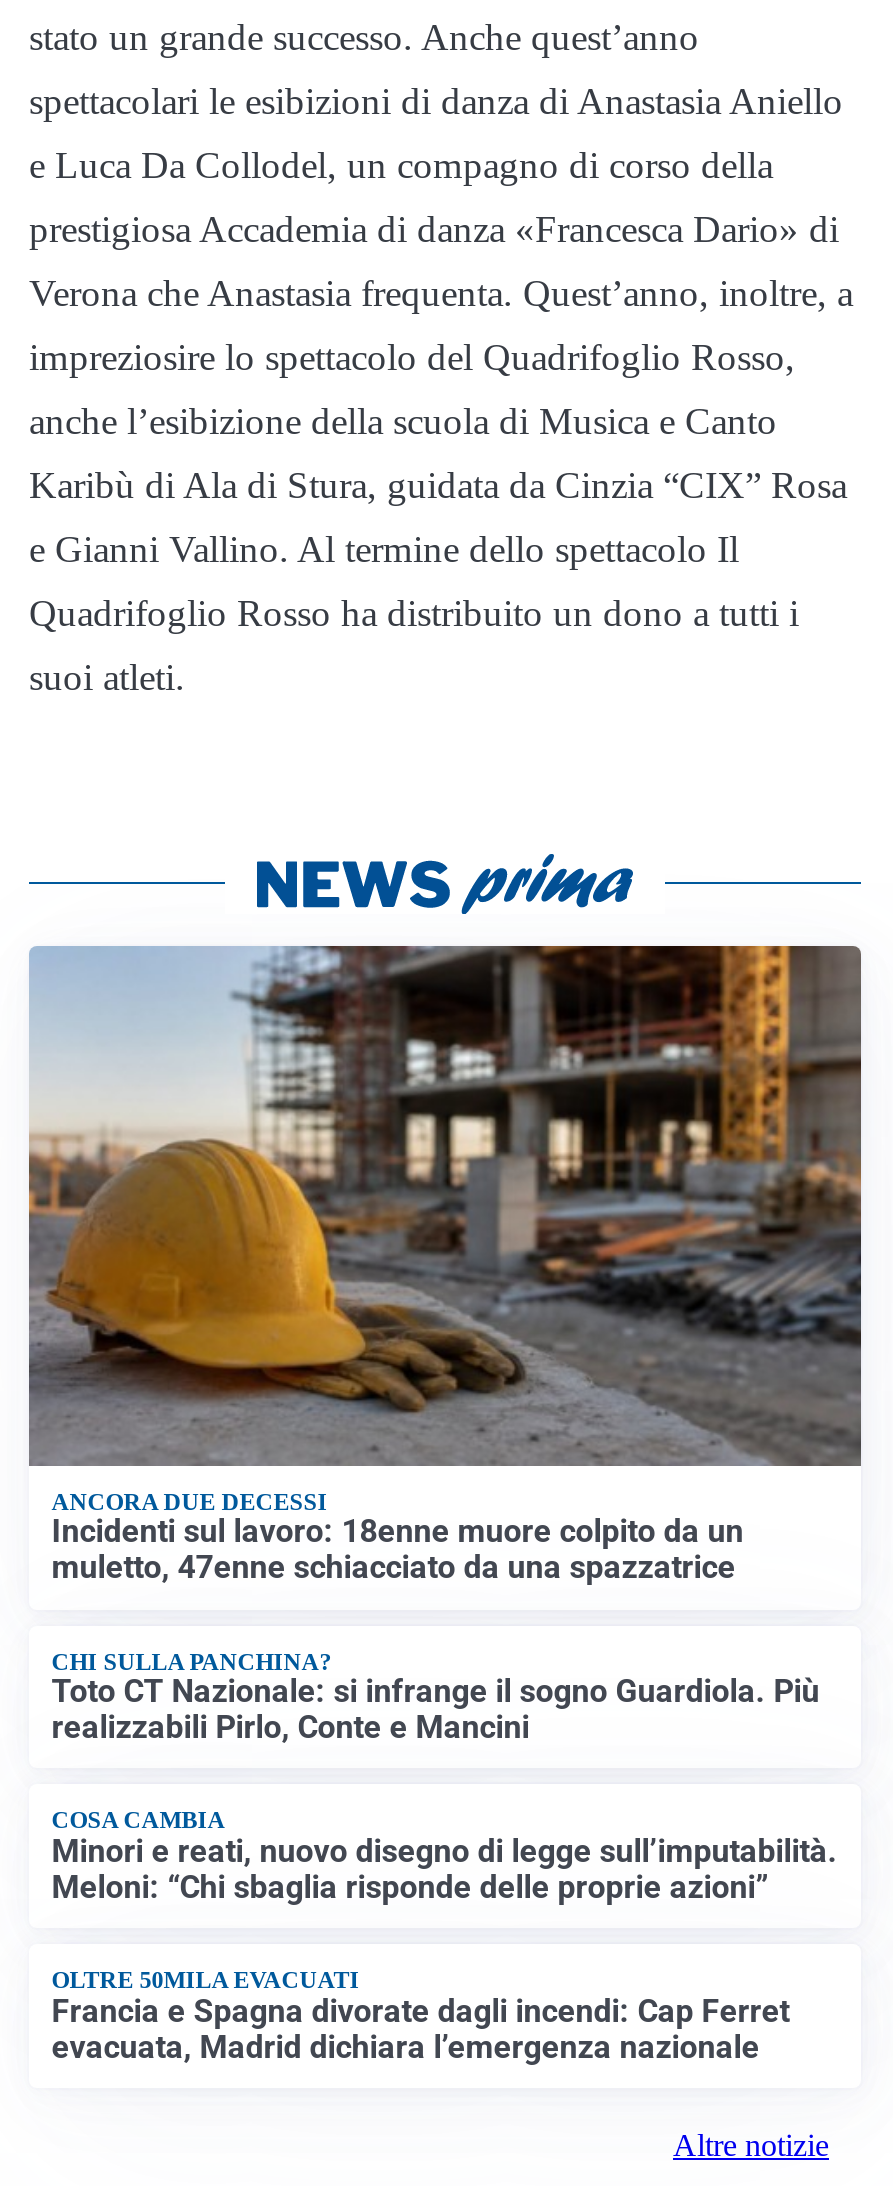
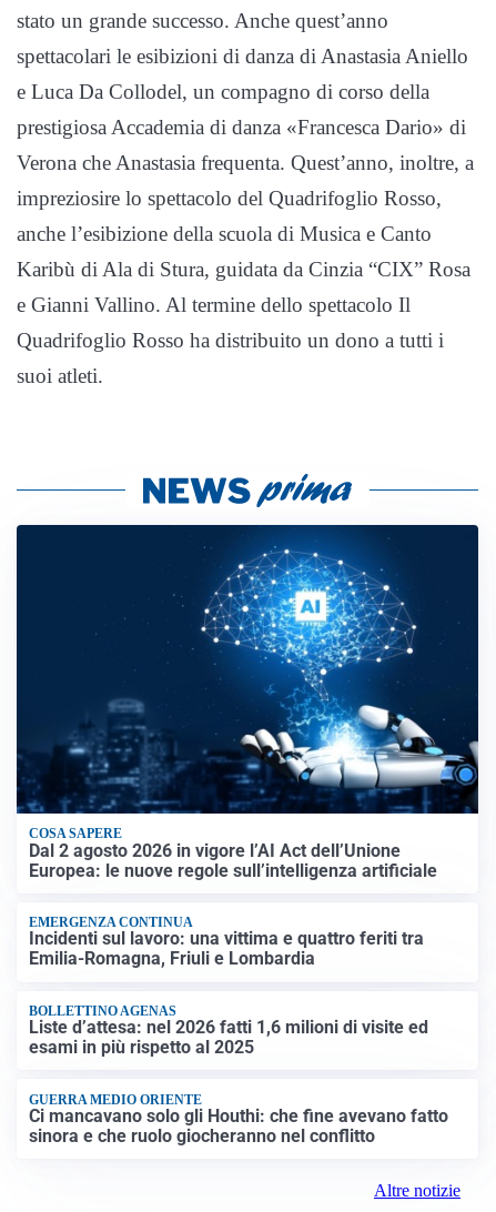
[27,943,863,1586] [image] | ANCORA DUE DECESSI | Incidenti sul lavoro: 18enne muore colpito da un | muletto, 47enne schiacciato da una spazzatrice -> [16,524,479,881] [image] | COSA SAPERE | Dal 2 agosto 2026 in vigore l’AI Act dell’Unione | Europea: le nuove regole sull’intelligenza artificiale
[51,1647,819,1746] CHI SULLA PANCHINA? | Toto CT Nazionale: si infrange il sogno Guardiola. Più | realizzabili Pirlo, Conte e Mancini -> [29,915,424,969] EMERGENZA CONTINUA | Incidenti sul lavoro: una vittima e quattro feriti tra | Emilia-Romagna, Friuli e Lombardia
[51,1807,837,1905] COSA CAMBIA | Minori e reati, nuovo disegno di legge sull’imputabilità. | Meloni: “Chi sbaglia risponde delle proprie azioni” -> [29,1003,429,1058] BOLLETTINO AGENAS | Liste d’attesa: nel 2026 fatti 1,6 milioni di visite ed | esami in più rispetto al 2025
[51,1966,789,2065] OLTRE 50MILA EVACUATI | Francia e Spagna divorate dagli incendi: Cap Ferret | evacuata, Madrid dichiara l’emergenza nazionale -> [29,1092,449,1146] GUERRA MEDIO ORIENTE | Ci mancavano solo gli Houthi: che fine avevano fatto | sinora e che ruolo giocheranno nel conflitto

